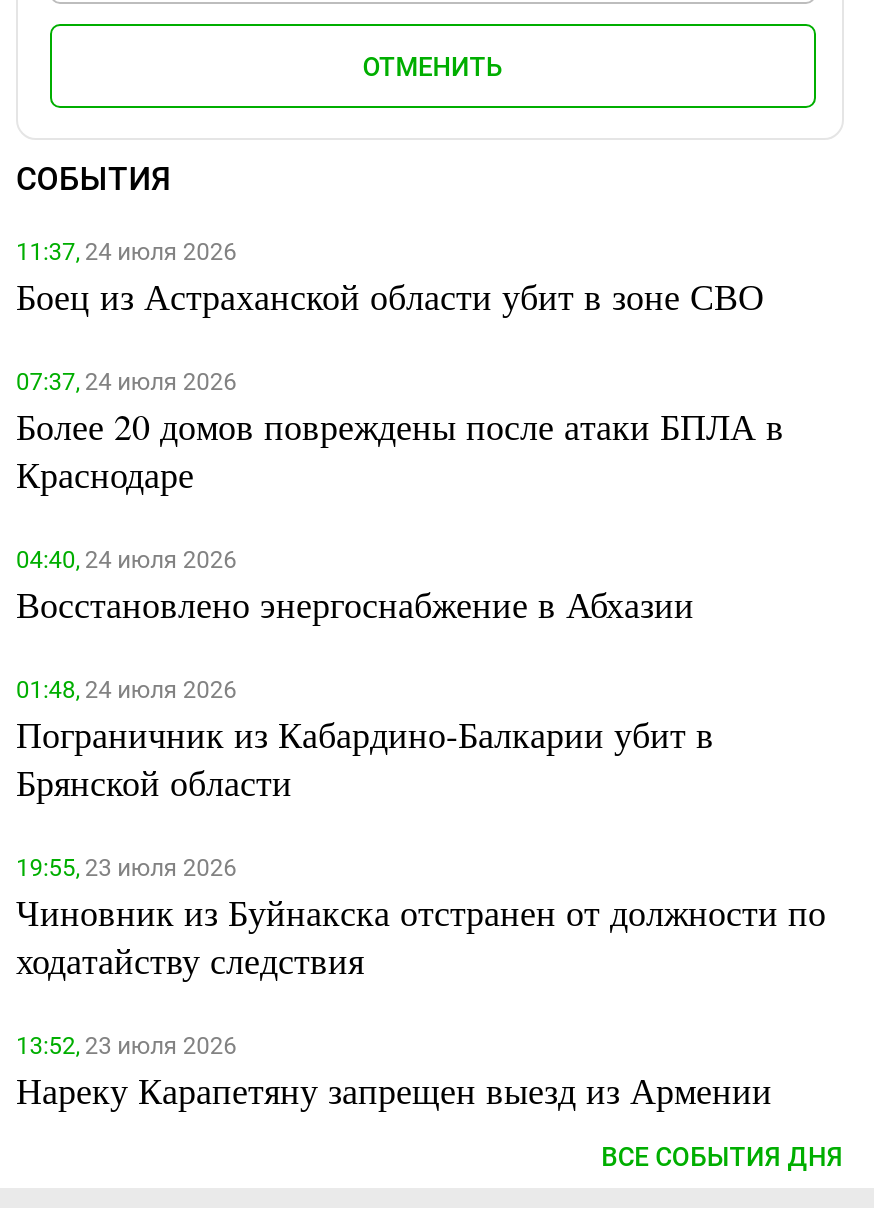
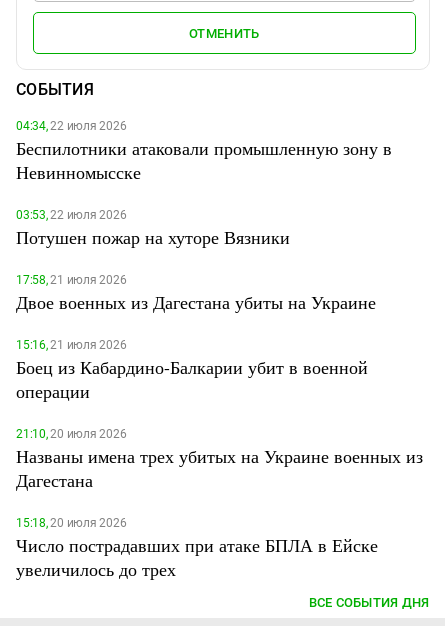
[16,239,764,321] 11:37, 24 июля 2026 | Боец из Астраханской области убит в зоне СВО -> [16,119,392,184] 04:34, 22 июля 2026 | Беспилотники атаковали промышленную зону в | Невинномысске
[16,369,784,499] 07:37, 24 июля 2026 | Более 20 домов повреждены после атаки БПЛА в | Краснодаре -> [16,208,290,249] 03:53, 22 июля 2026 | Потушен пожар на хуторе Вязники
[16,547,694,629] 04:40, 24 июля 2026 | Восстановлено энергоснабжение в Абхазии -> [16,273,376,314] 17:58, 21 июля 2026 | Двое военных из Дагестана убиты на Украине
[16,677,714,807] 01:48, 24 июля 2026 | Пограничник из Кабардино-Балкарии убит в | Брянской области -> [16,338,368,403] 15:16, 21 июля 2026 | Боец из Кабардино-Балкарии убит в военной | операции
[16,855,826,985] 19:55, 23 июля 2026 | Чиновник из Буйнакска отстранен от должности по | ходатайству следствия -> [16,427,423,492] 21:10, 20 июля 2026 | Названы имена трех убитых на Украине военных из | Дагестана
[16,1033,772,1115] 13:52, 23 июля 2026 | Нареку Карапетяну запрещен выезд из Армении -> [16,516,378,581] 15:18, 20 июля 2026 | Число пострадавших при атаке БПЛА в Ейске | увеличилось до трех

